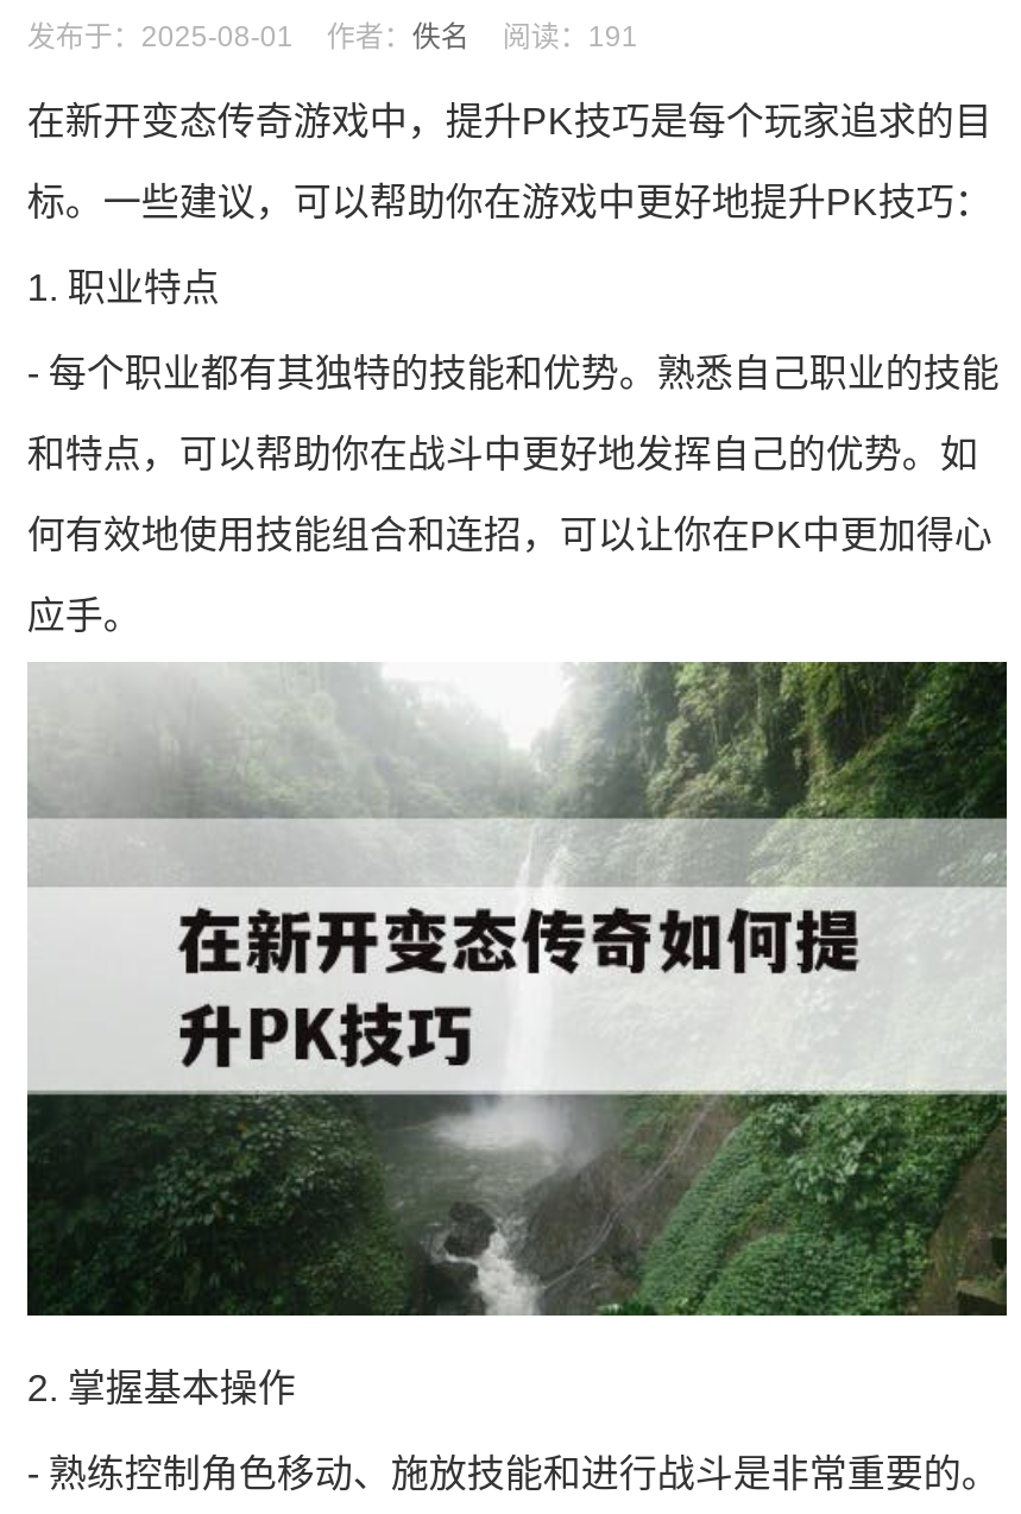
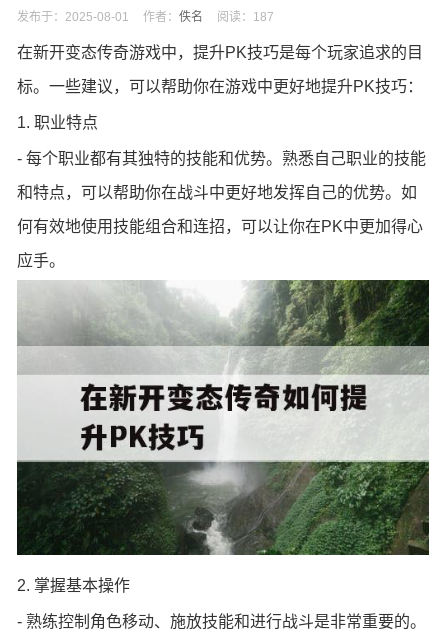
[27,20,638,53] 发布于：2025-08-01 作者：佚名 阅读：191 -> [17,10,274,24] 发布于：2025-08-01 作者：佚名 阅读：187

